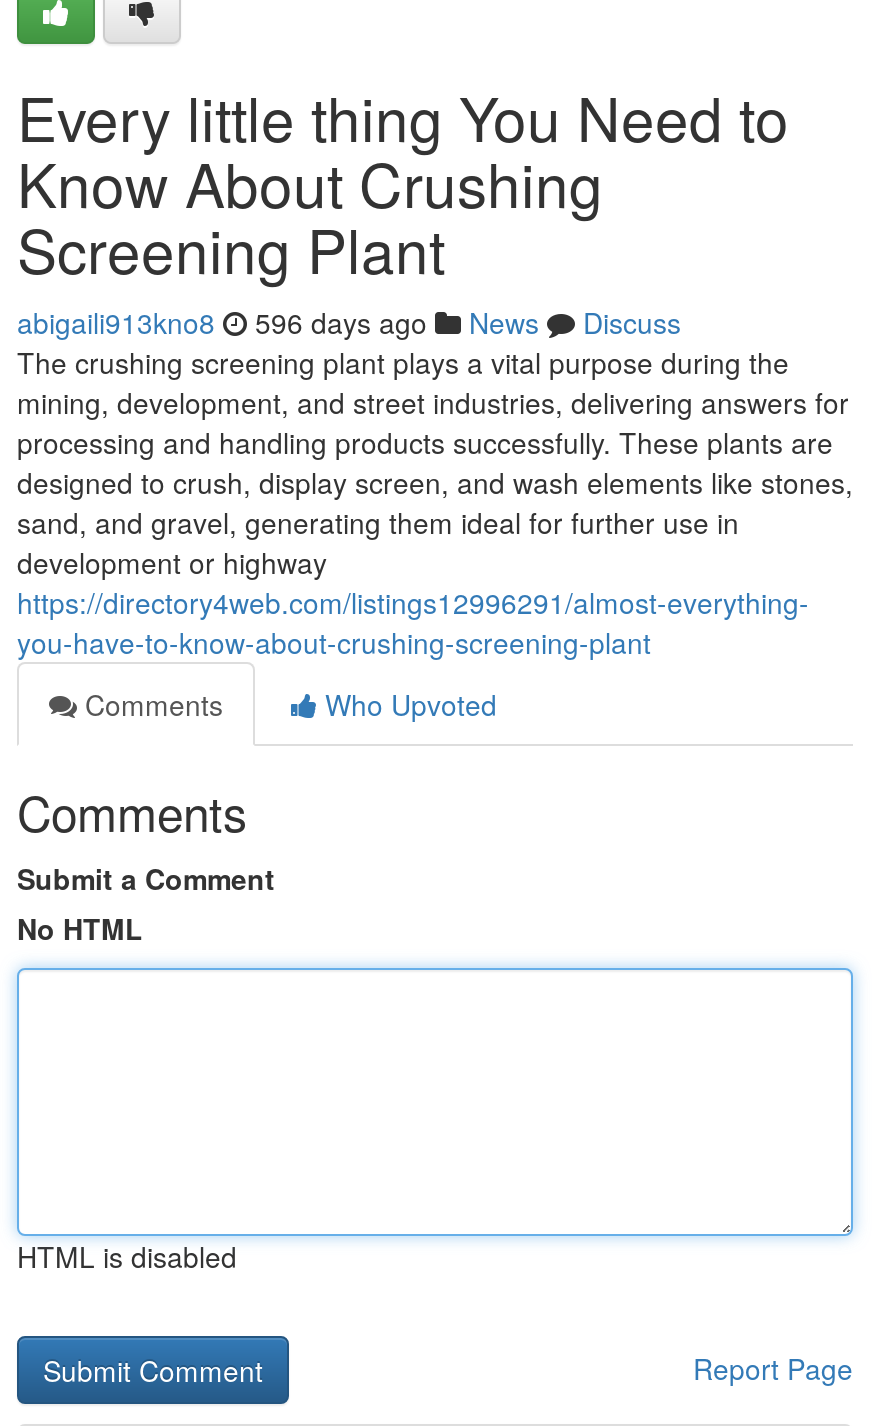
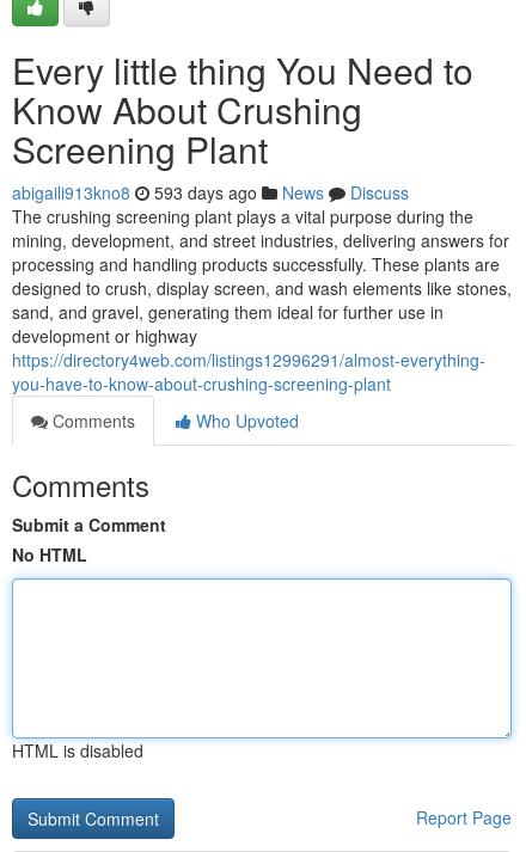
[17,302,681,342] abigaili913kno8 596 days ago News Discuss -> [12,180,409,204] abigaili913kno8 593 days ago News Discuss

